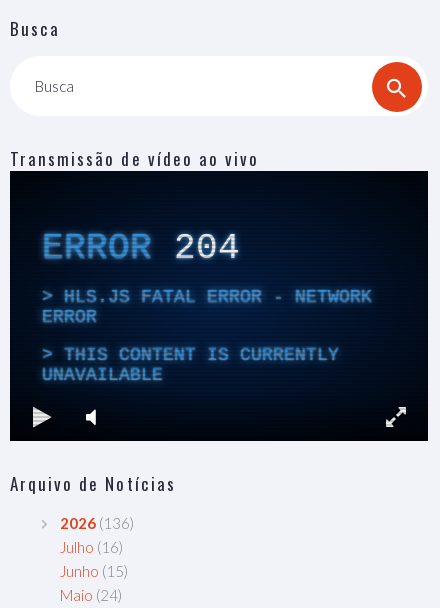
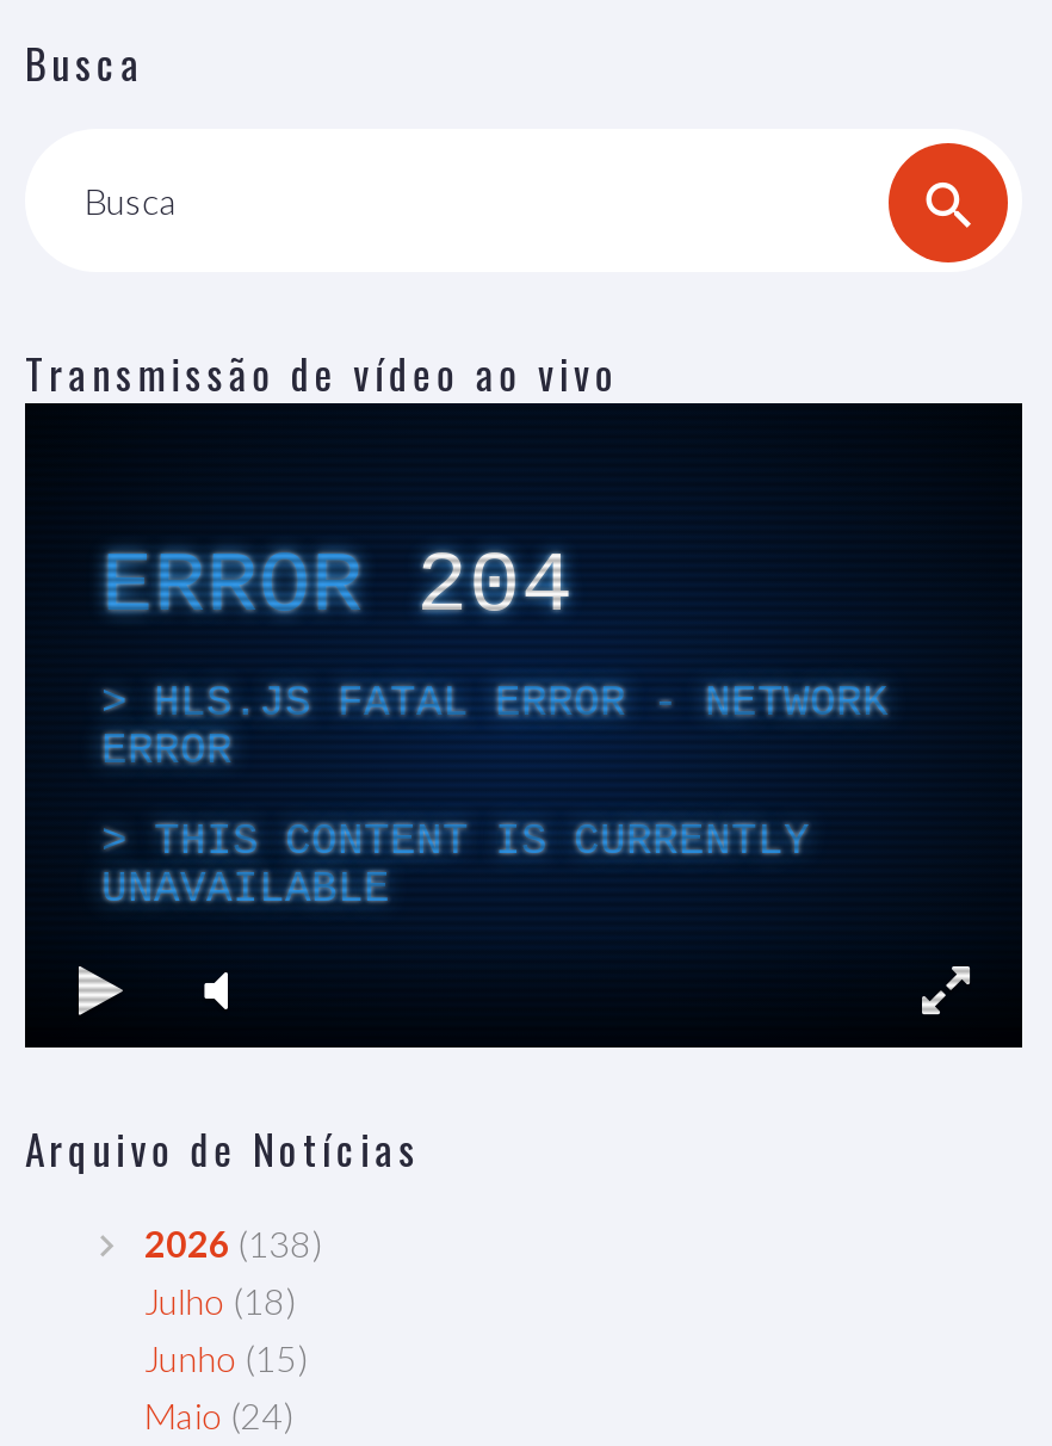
[60,514,134,532] 2026 (136) -> [144,1222,321,1265] 2026 (138)
[60,538,123,556] Julho (16) -> [144,1279,295,1322] Julho (18)

